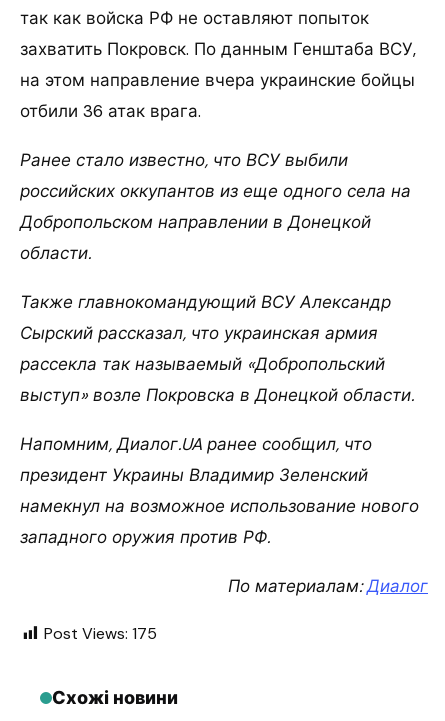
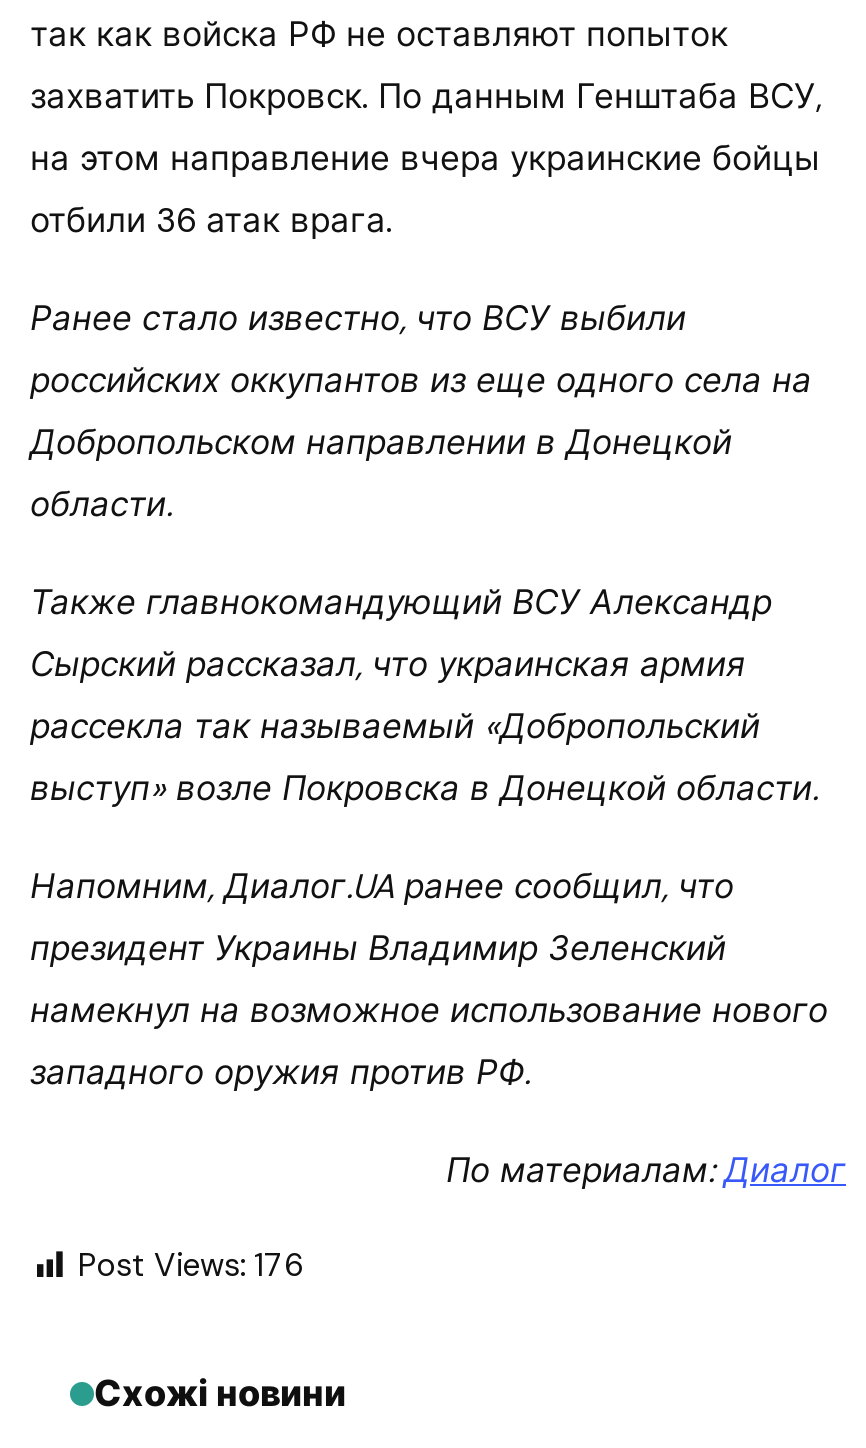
[44,623,157,644] Post Views: 175 -> [78,1244,304,1286] Post Views: 176

